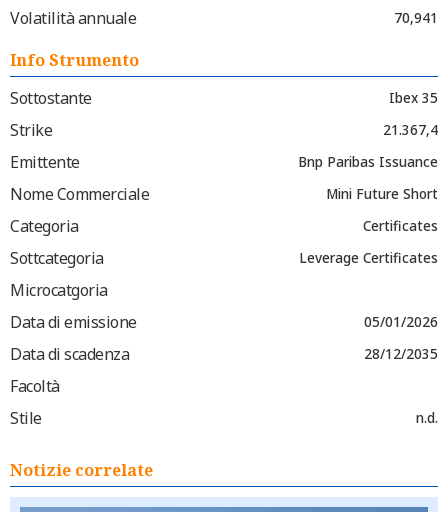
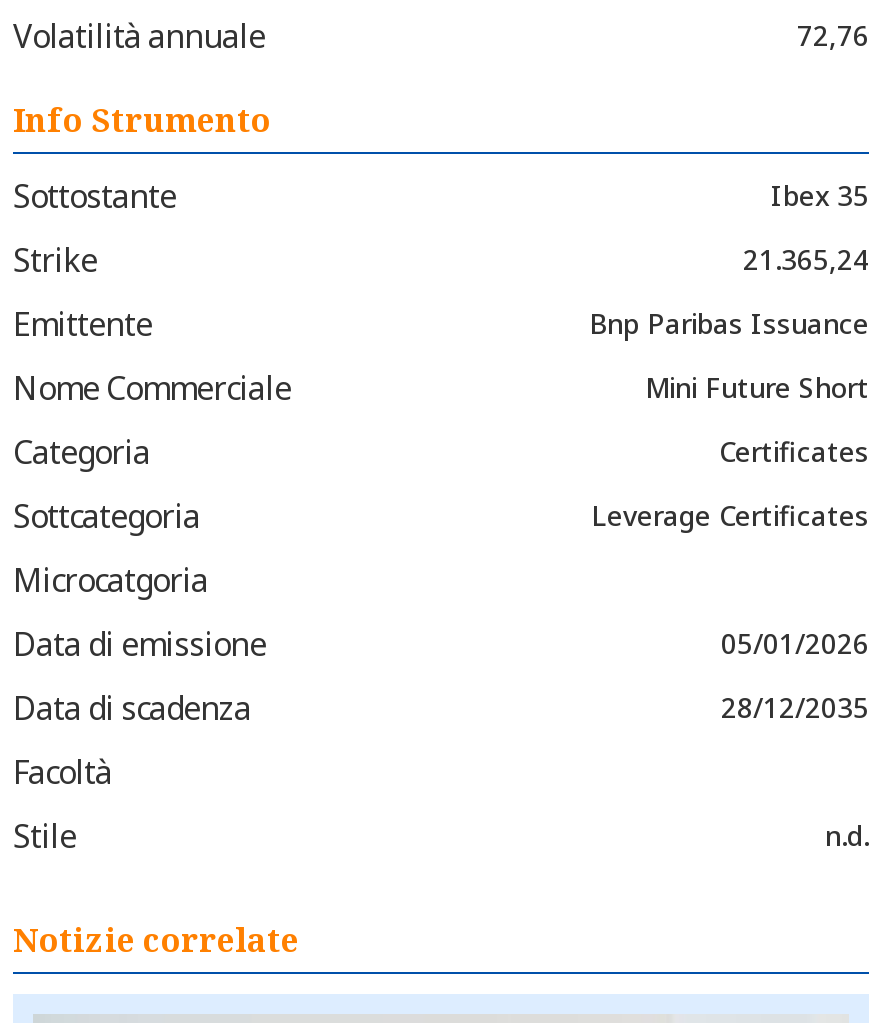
[394,8,438,27] 70,941 -> [797,16,869,54] 72,76
[383,120,438,139] 21.367,4 -> [743,240,869,278] 21.365,24

